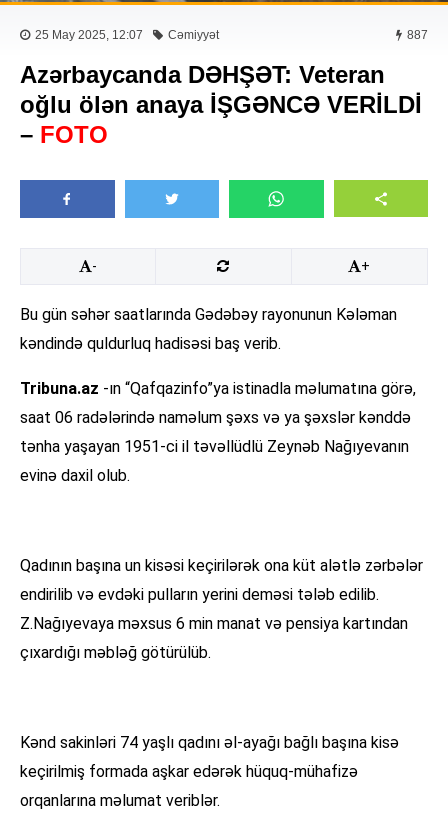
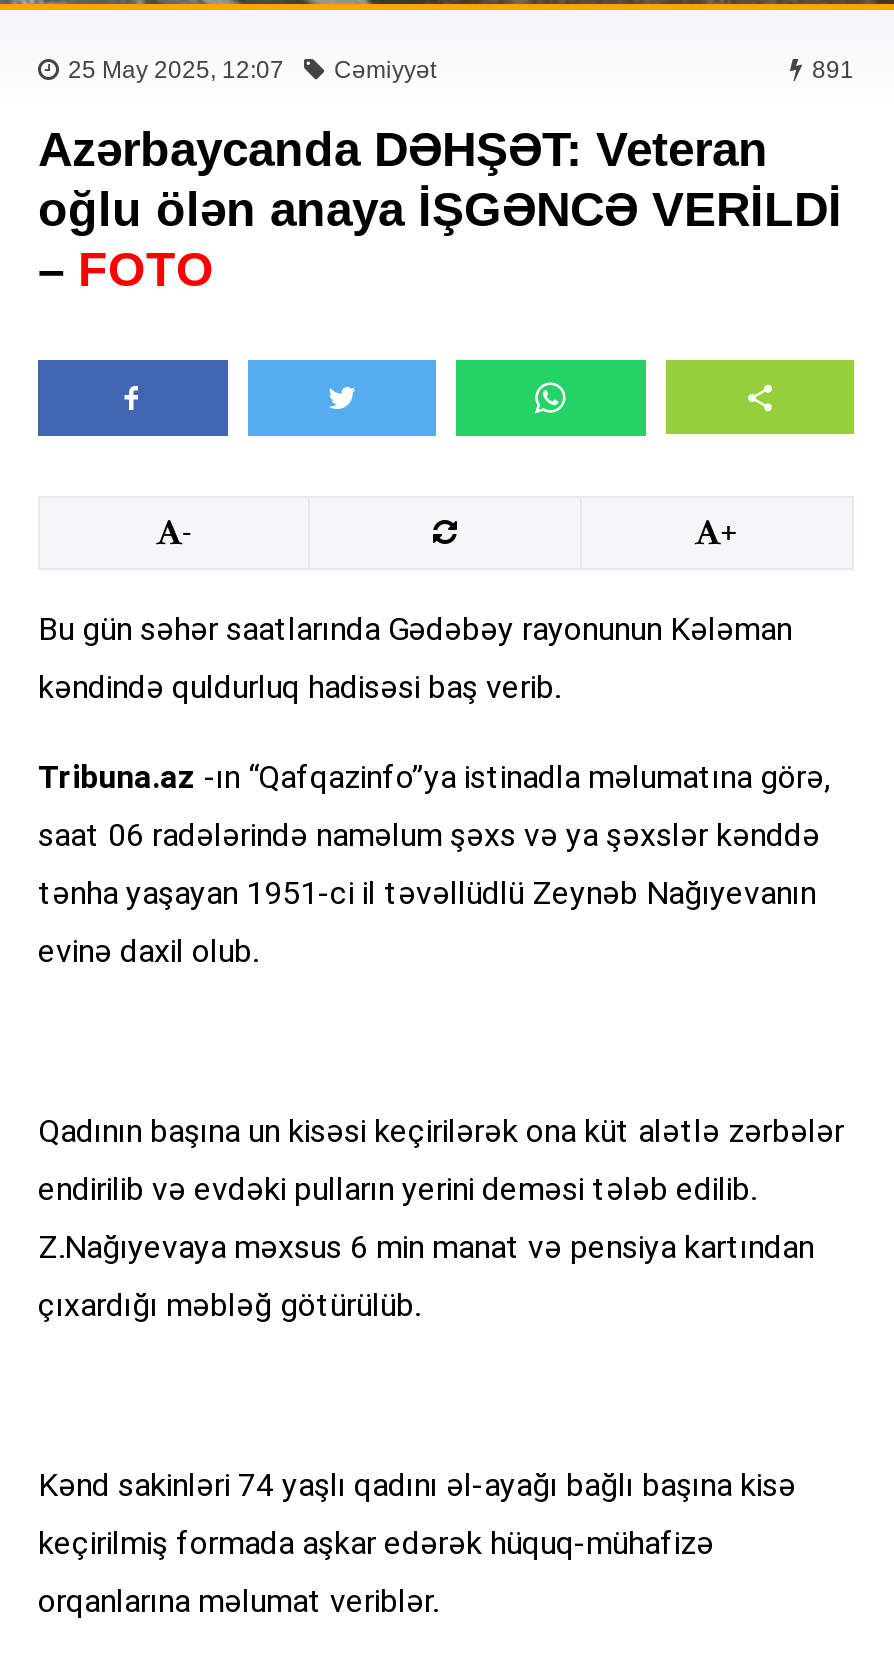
[407,28,428,42] 887 -> [812,56,854,84] 891

